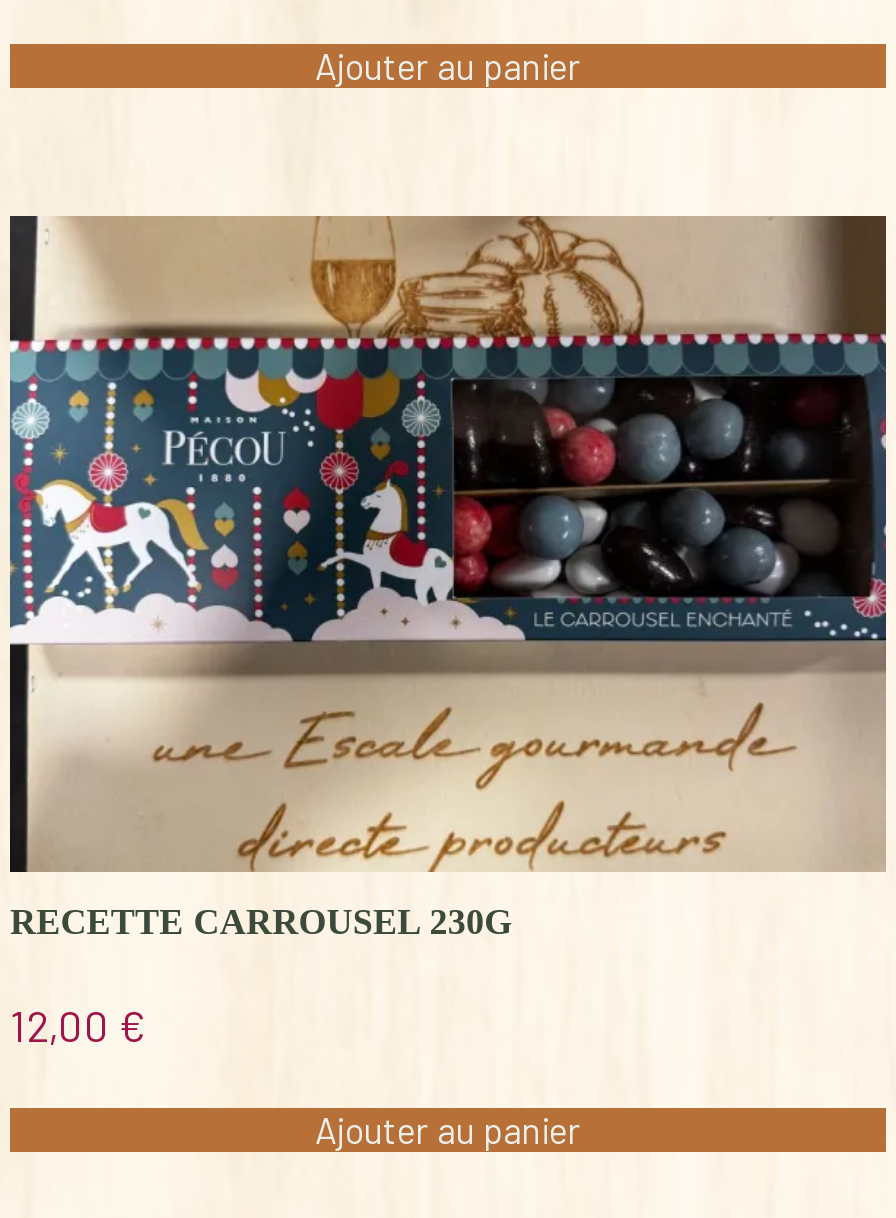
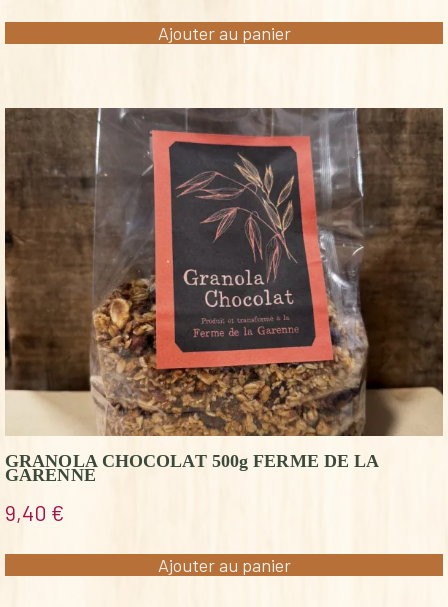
[8,216,888,942] [image] | RECETTE CARROUSEL 230G -> [4,107,444,485] [image] | GRANOLA CHOCOLAT 500g FERME DE LA | GARENNE
[10,998,144,1050] 12,00 € -> [5,499,64,525] 9,40 €

